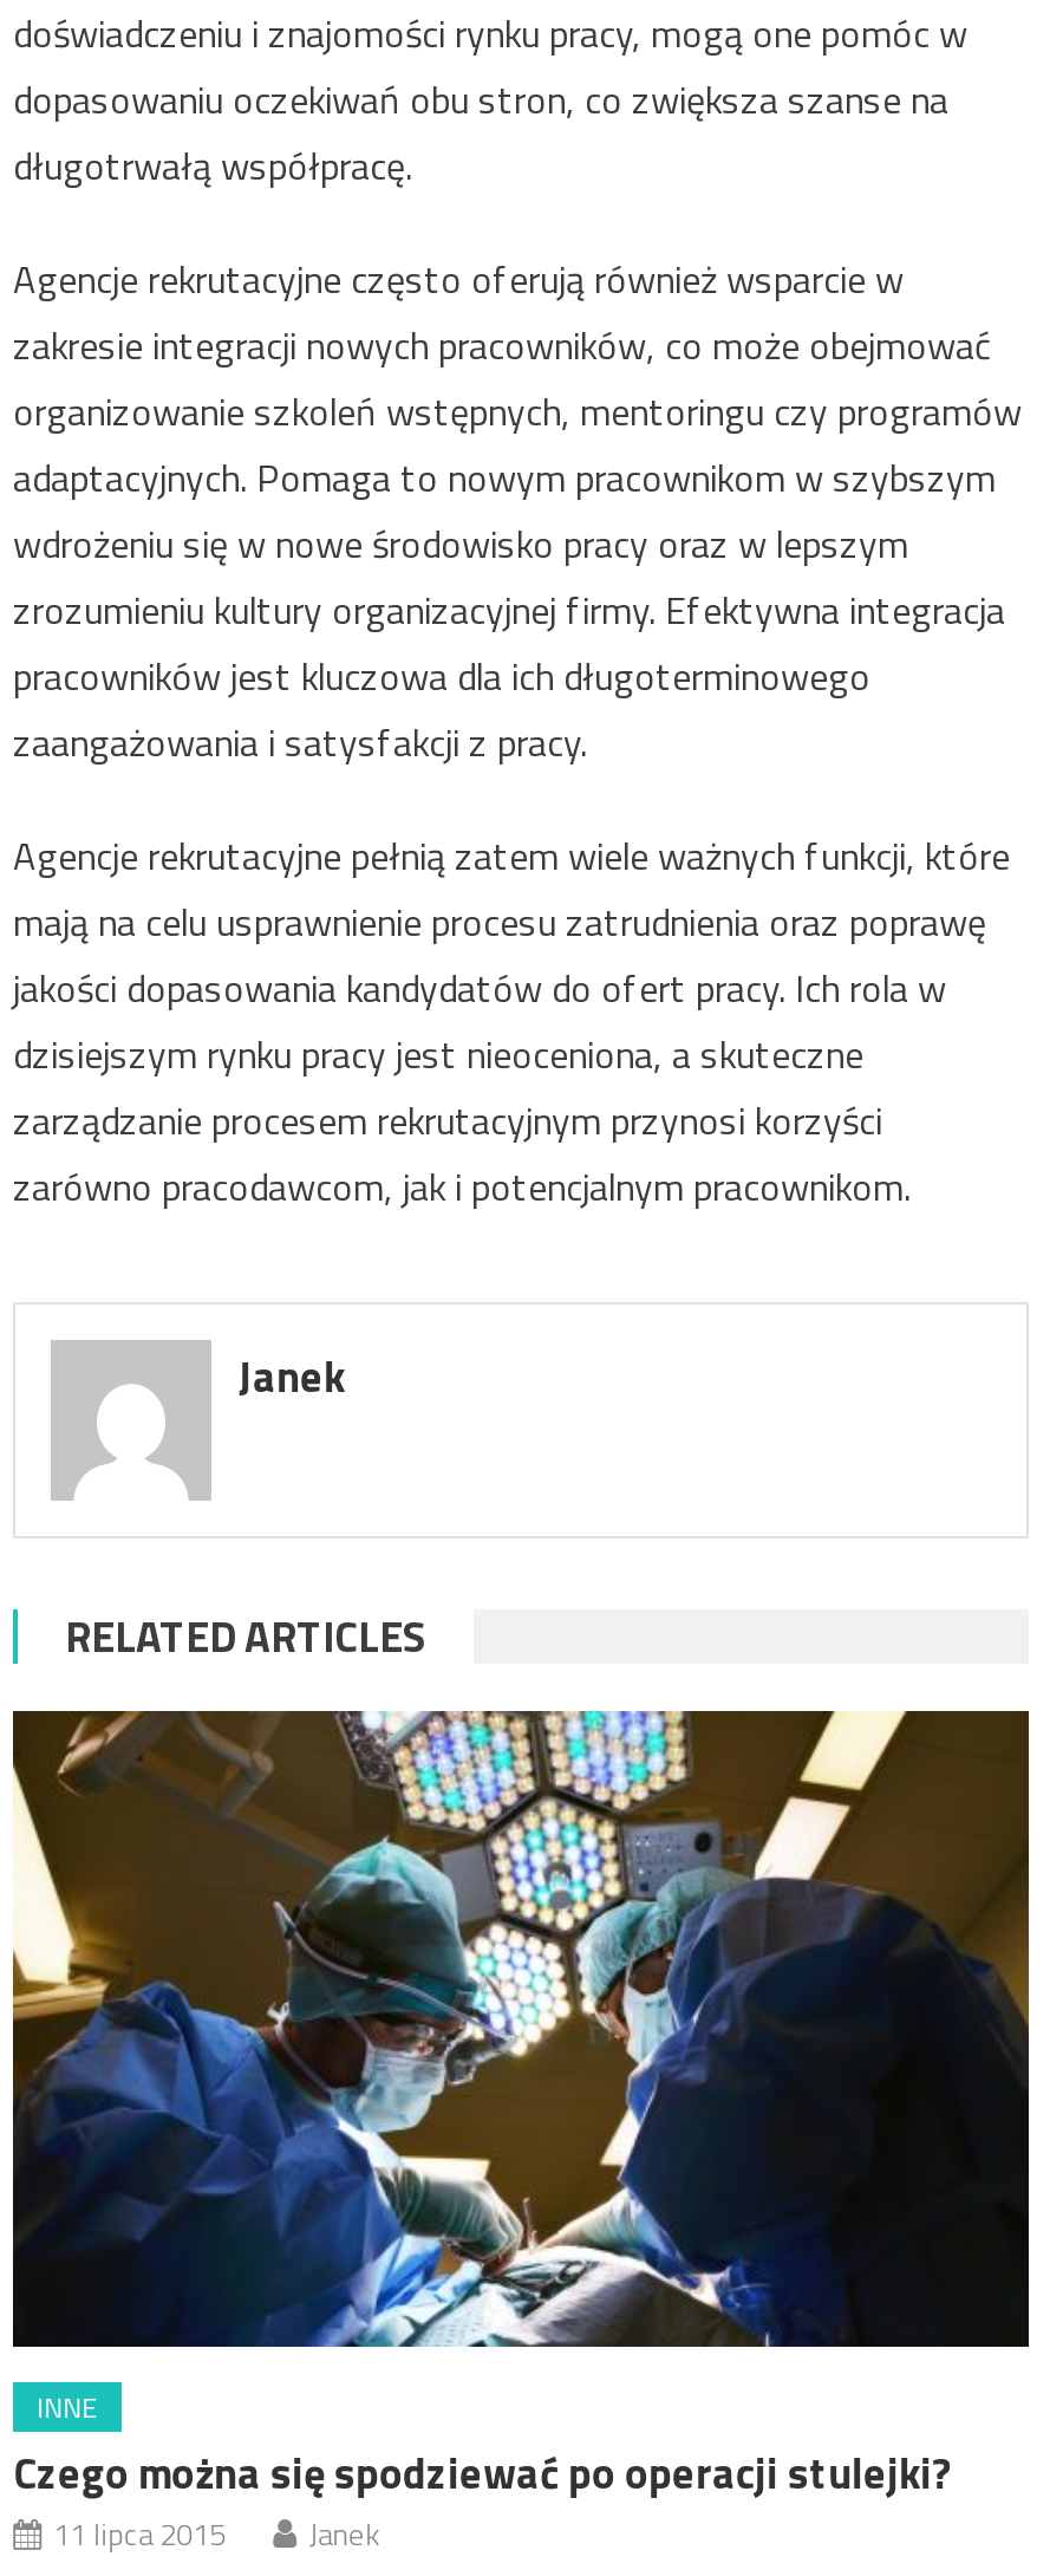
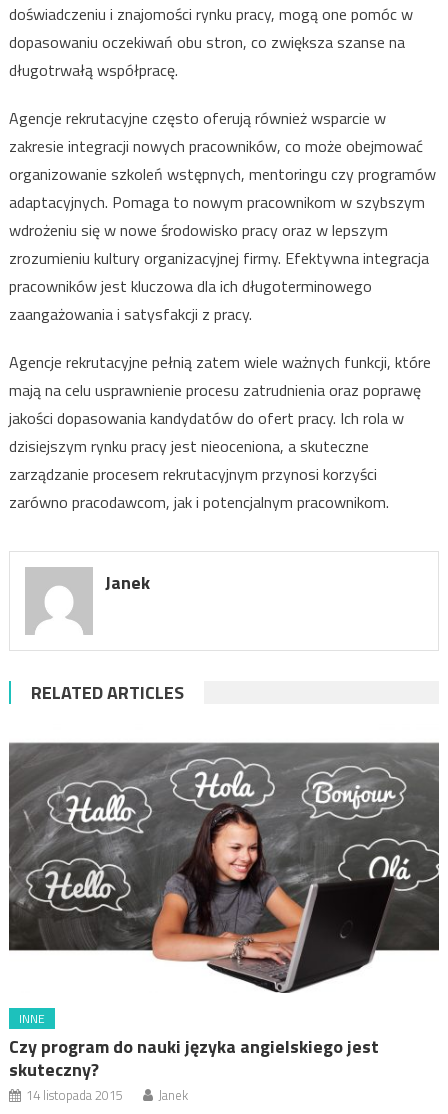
[11,1709,1031,2556] [image] | Czego można się spodziewać po operacji stulejki? | 11 lipca 2015 -> [8,724,440,1104] [image] | Czy program do nauki języka angielskiego jest | skuteczny? | 14 listopada 2015

